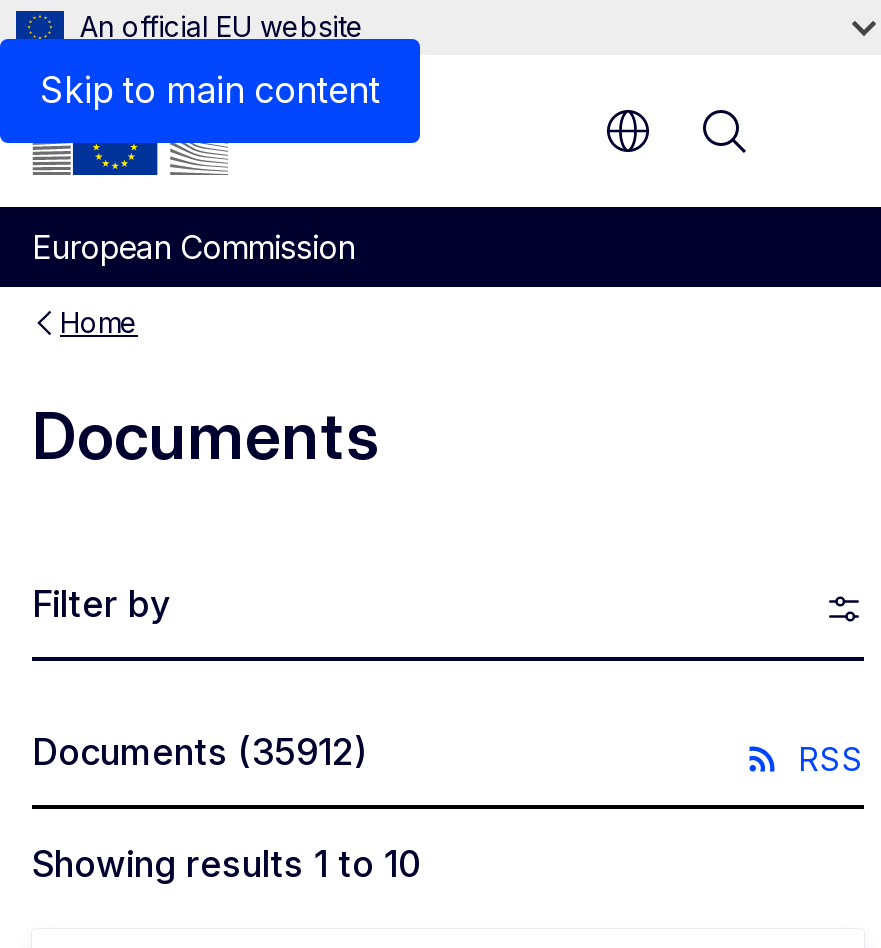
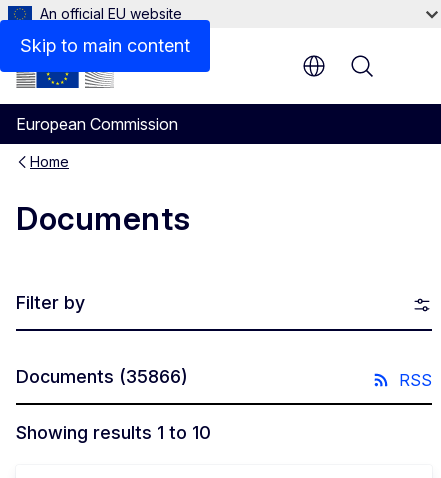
[32,732,368,774] Documents (35912) -> [16,366,188,387] Documents (35866)

